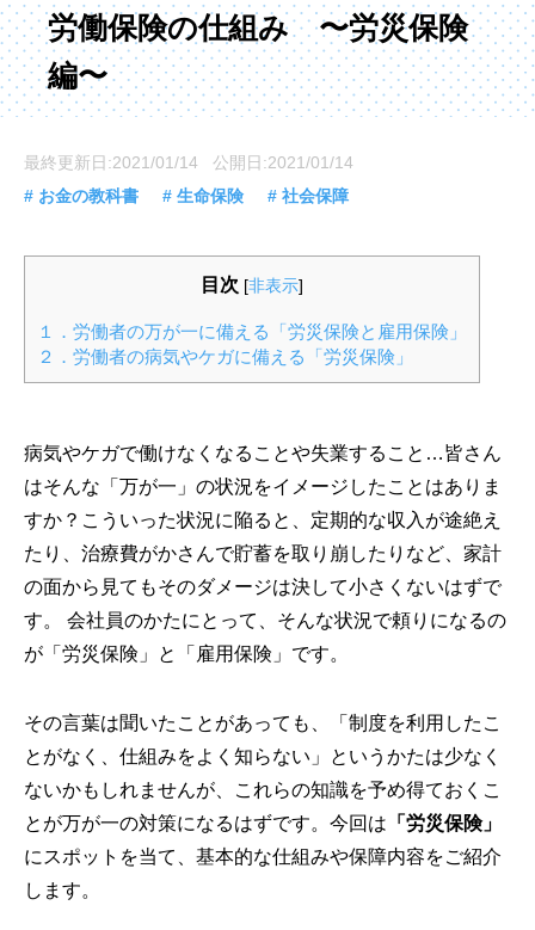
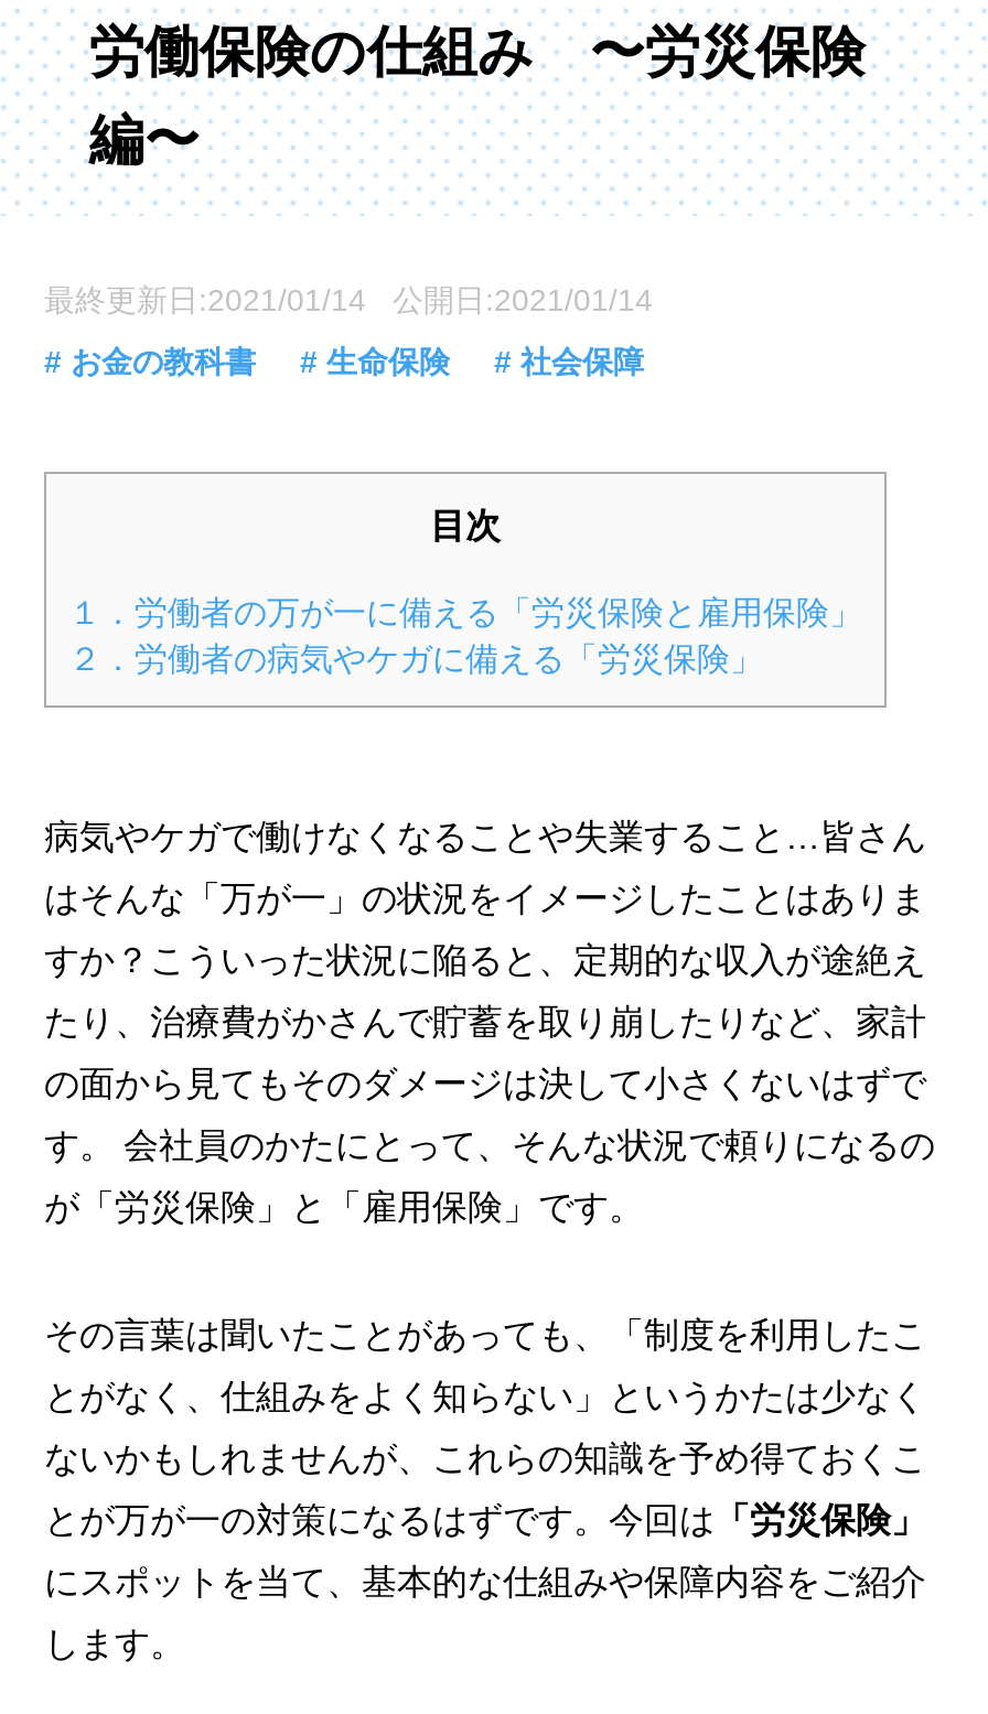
[201,275,303,295] 目次 [非表示] -> [430,507,501,545] 目次

